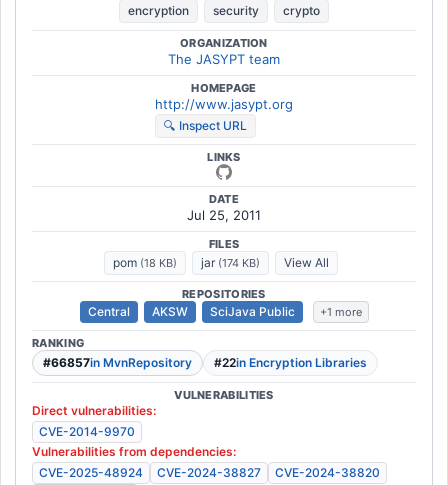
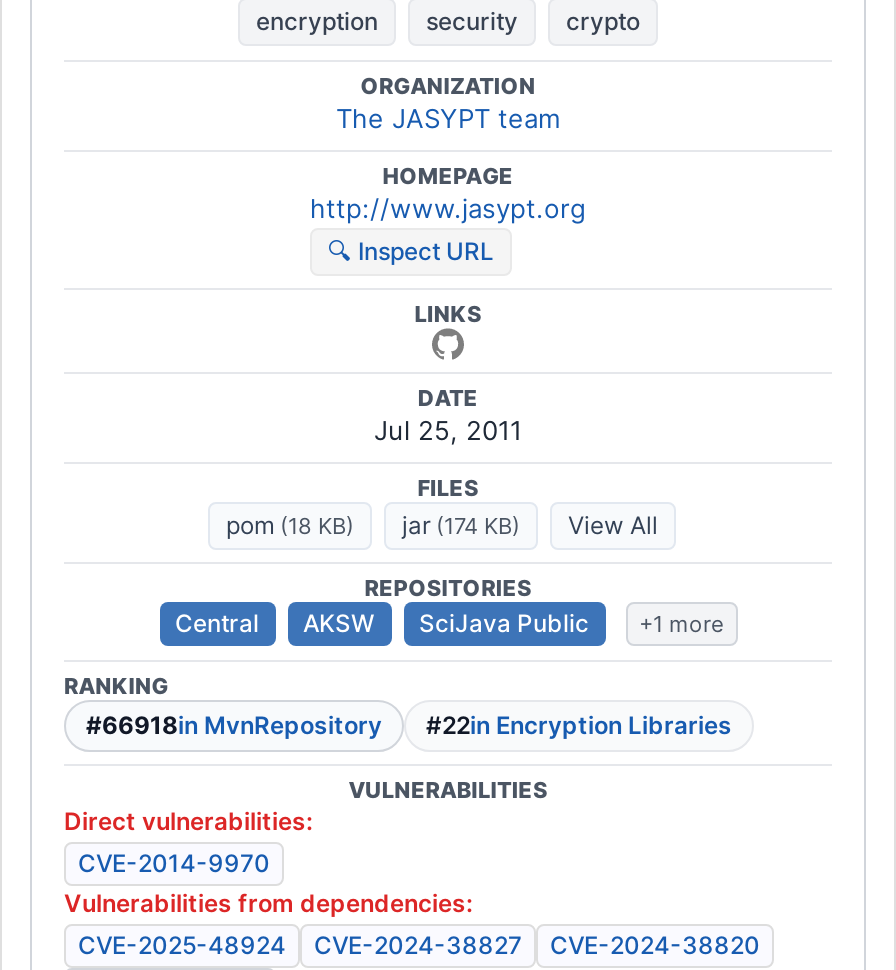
[43,355,192,370] #66857in MvnRepository -> [86,710,382,740] #66918in MvnRepository

